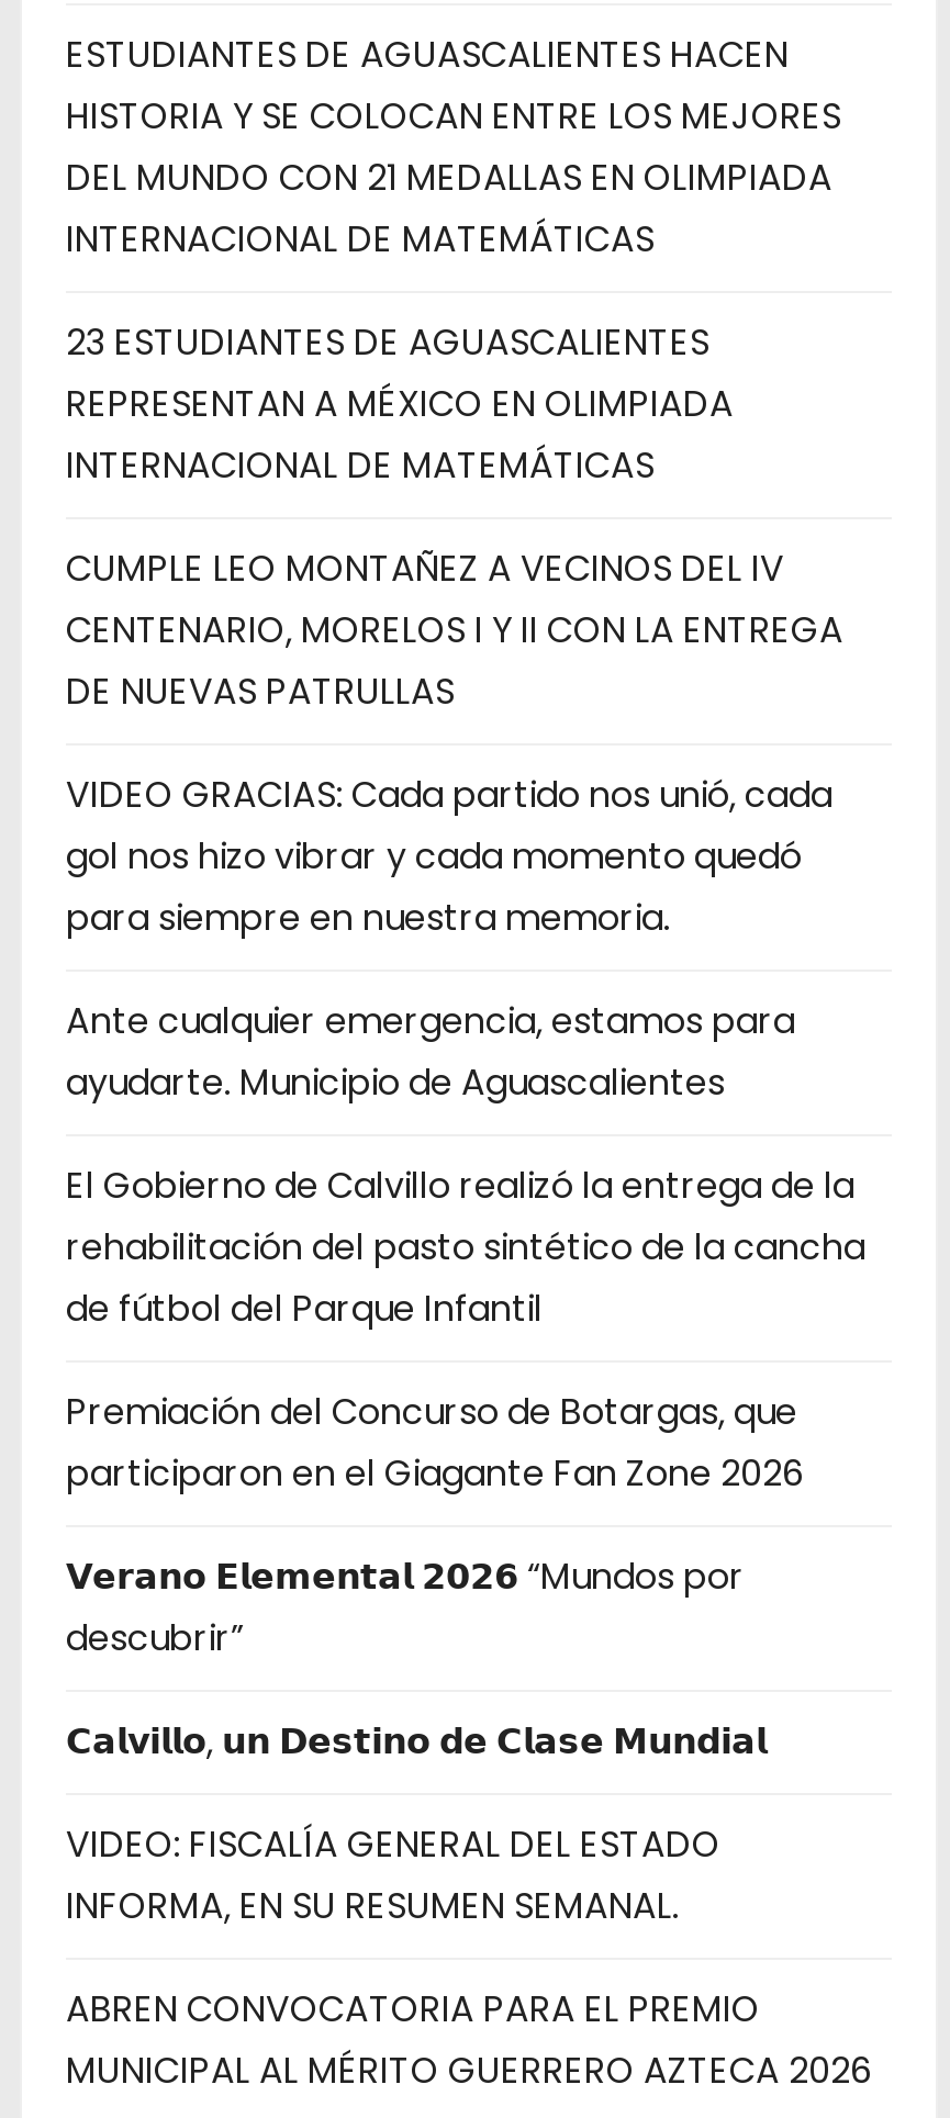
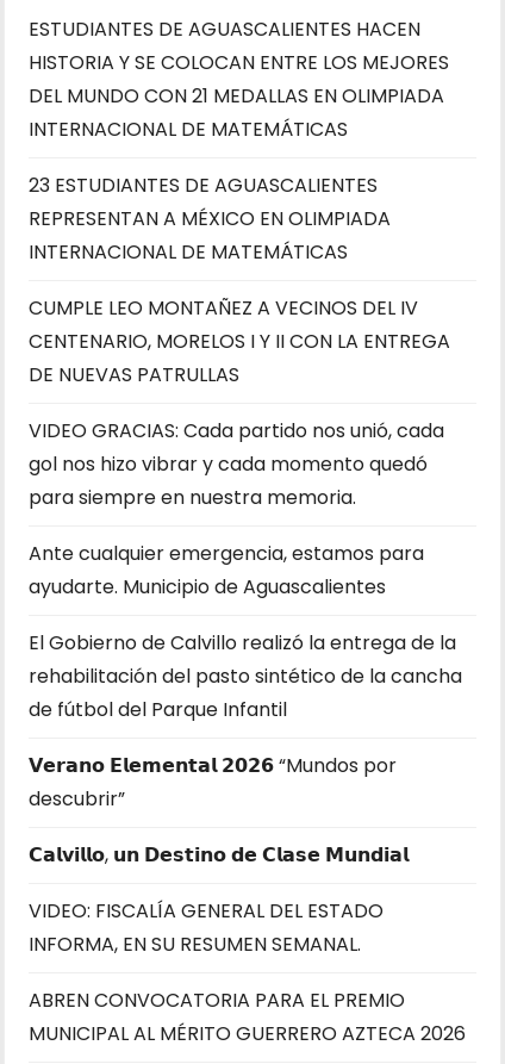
[66,1388,804,1500] Premiación del Concurso de Botargas, que | participaron en el Giagante Fan Zone 2026 -> none

